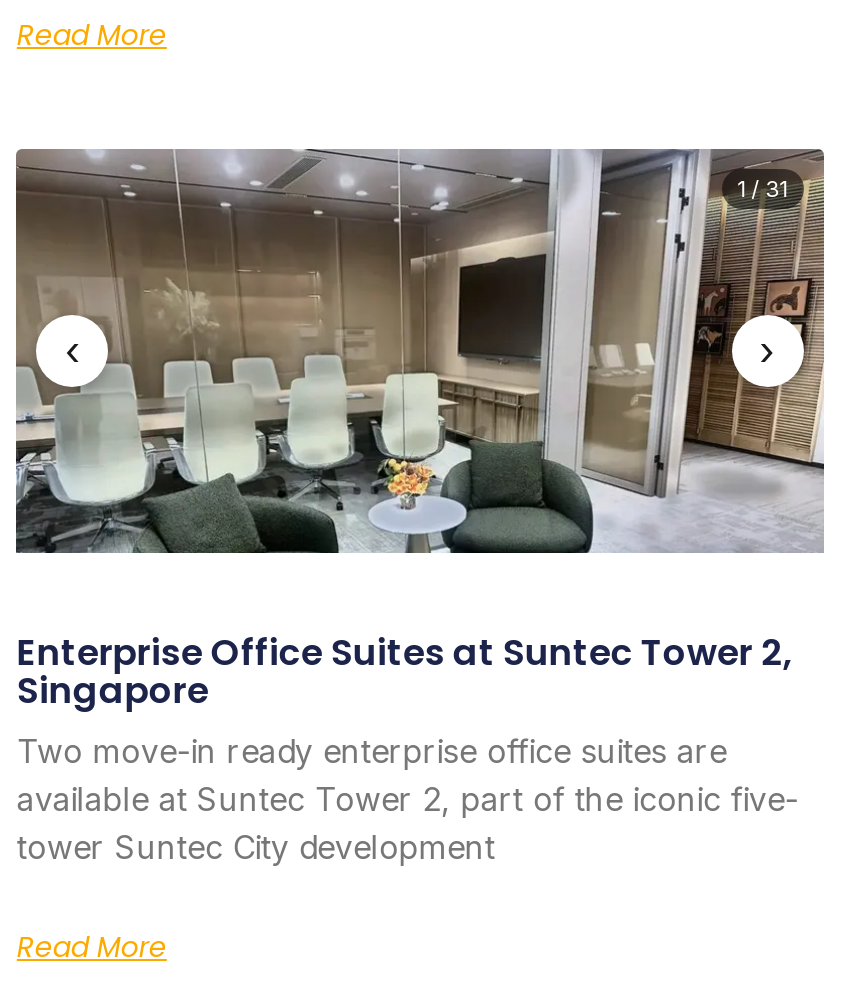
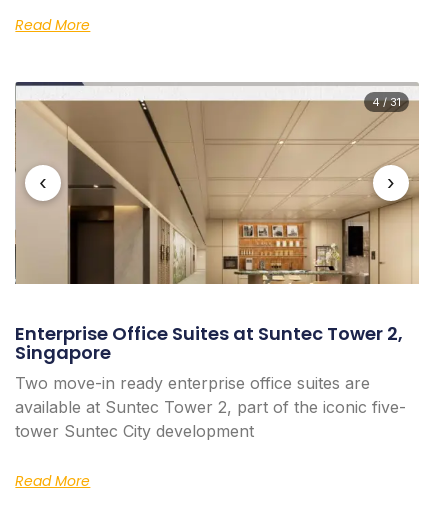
[16,147,826,555] [image] | 1 / 31 -> [15,81,419,285] [image] | 4 / 31

